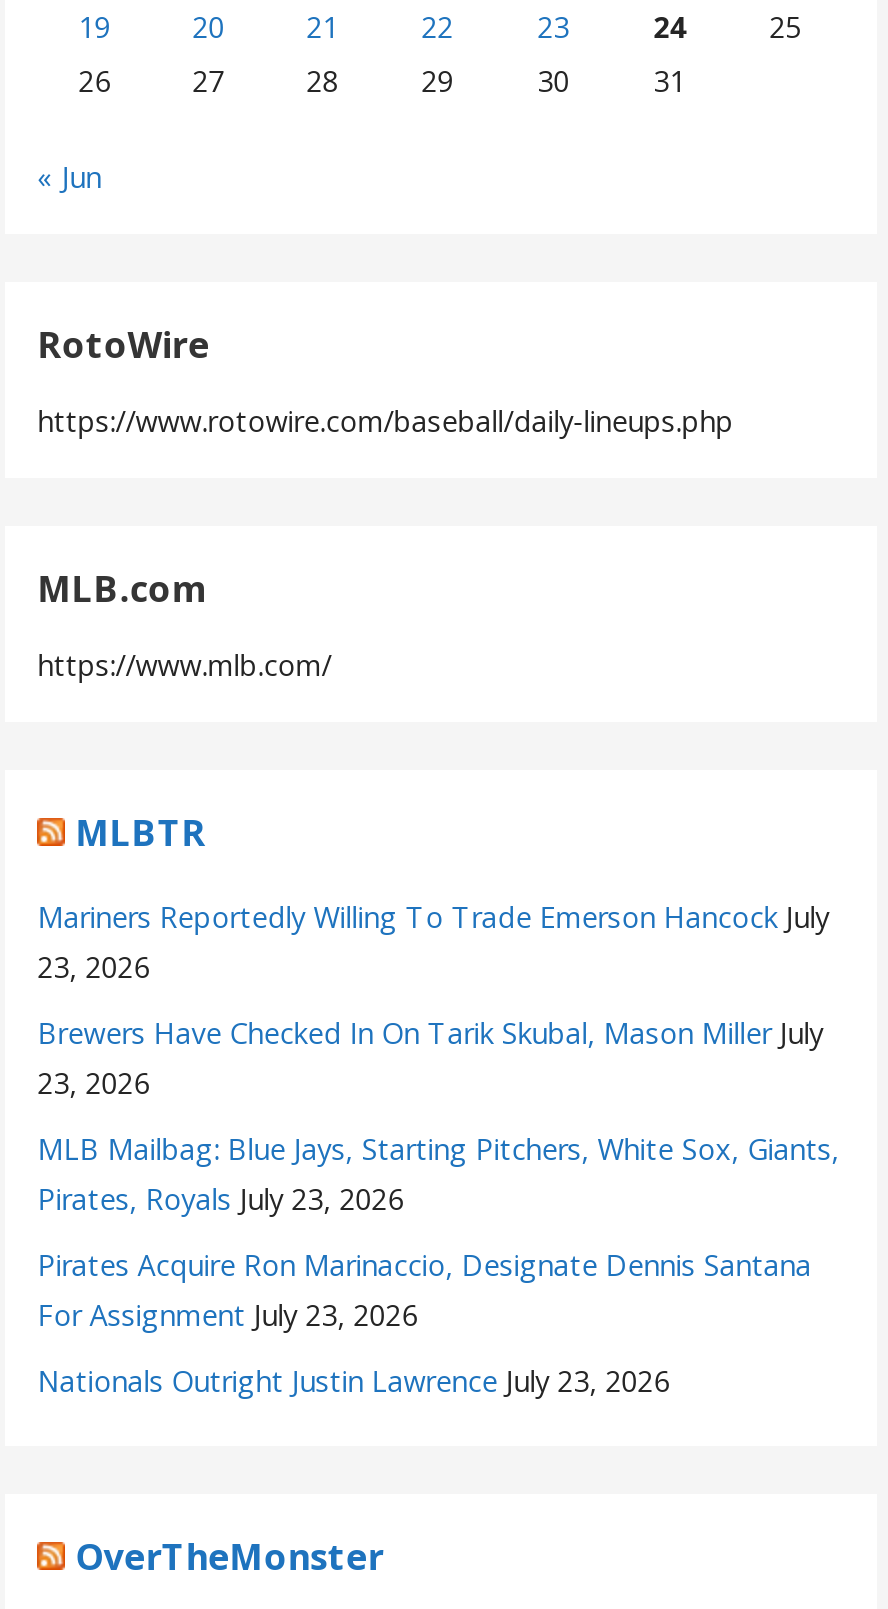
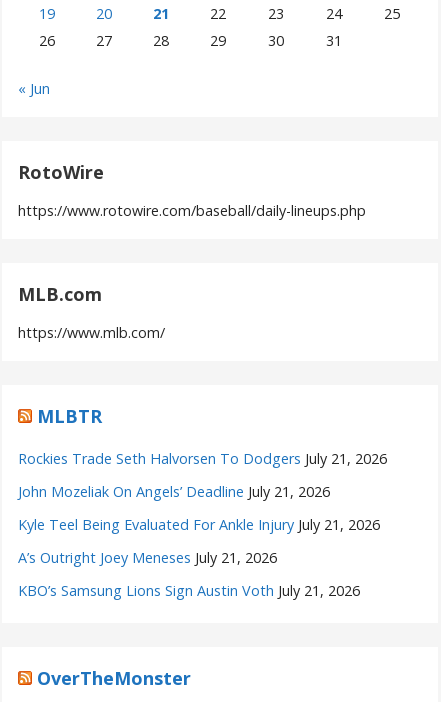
[37,897,829,985] Mariners Reportedly Willing To Trade Emerson Hancock July | 23, 2026 -> [18,449,387,468] Rockies Trade Seth Halvorsen To Dodgers July 21, 2026
[37,1013,823,1101] Brewers Have Checked In On Tarik Skubal, Mason Miller July | 23, 2026 -> [18,482,330,501] John Mozeliak On Angels’ Deadline July 21, 2026
[37,1129,839,1217] MLB Mailbag: Blue Jays, Starting Pitchers, White Sox, Giants, | Pirates, Royals July 23, 2026 -> [18,515,380,534] Kyle Teel Being Evaluated For Ankle Injury July 21, 2026
[37,1245,811,1333] Pirates Acquire Ron Marinaccio, Designate Dennis Santana | For Assignment July 23, 2026 -> [18,548,277,567] A’s Outright Joey Meneses July 21, 2026
[37,1361,669,1399] Nationals Outright Justin Lawrence July 23, 2026 -> [18,581,360,600] KBO’s Samsung Lions Sign Austin Voth July 21, 2026

